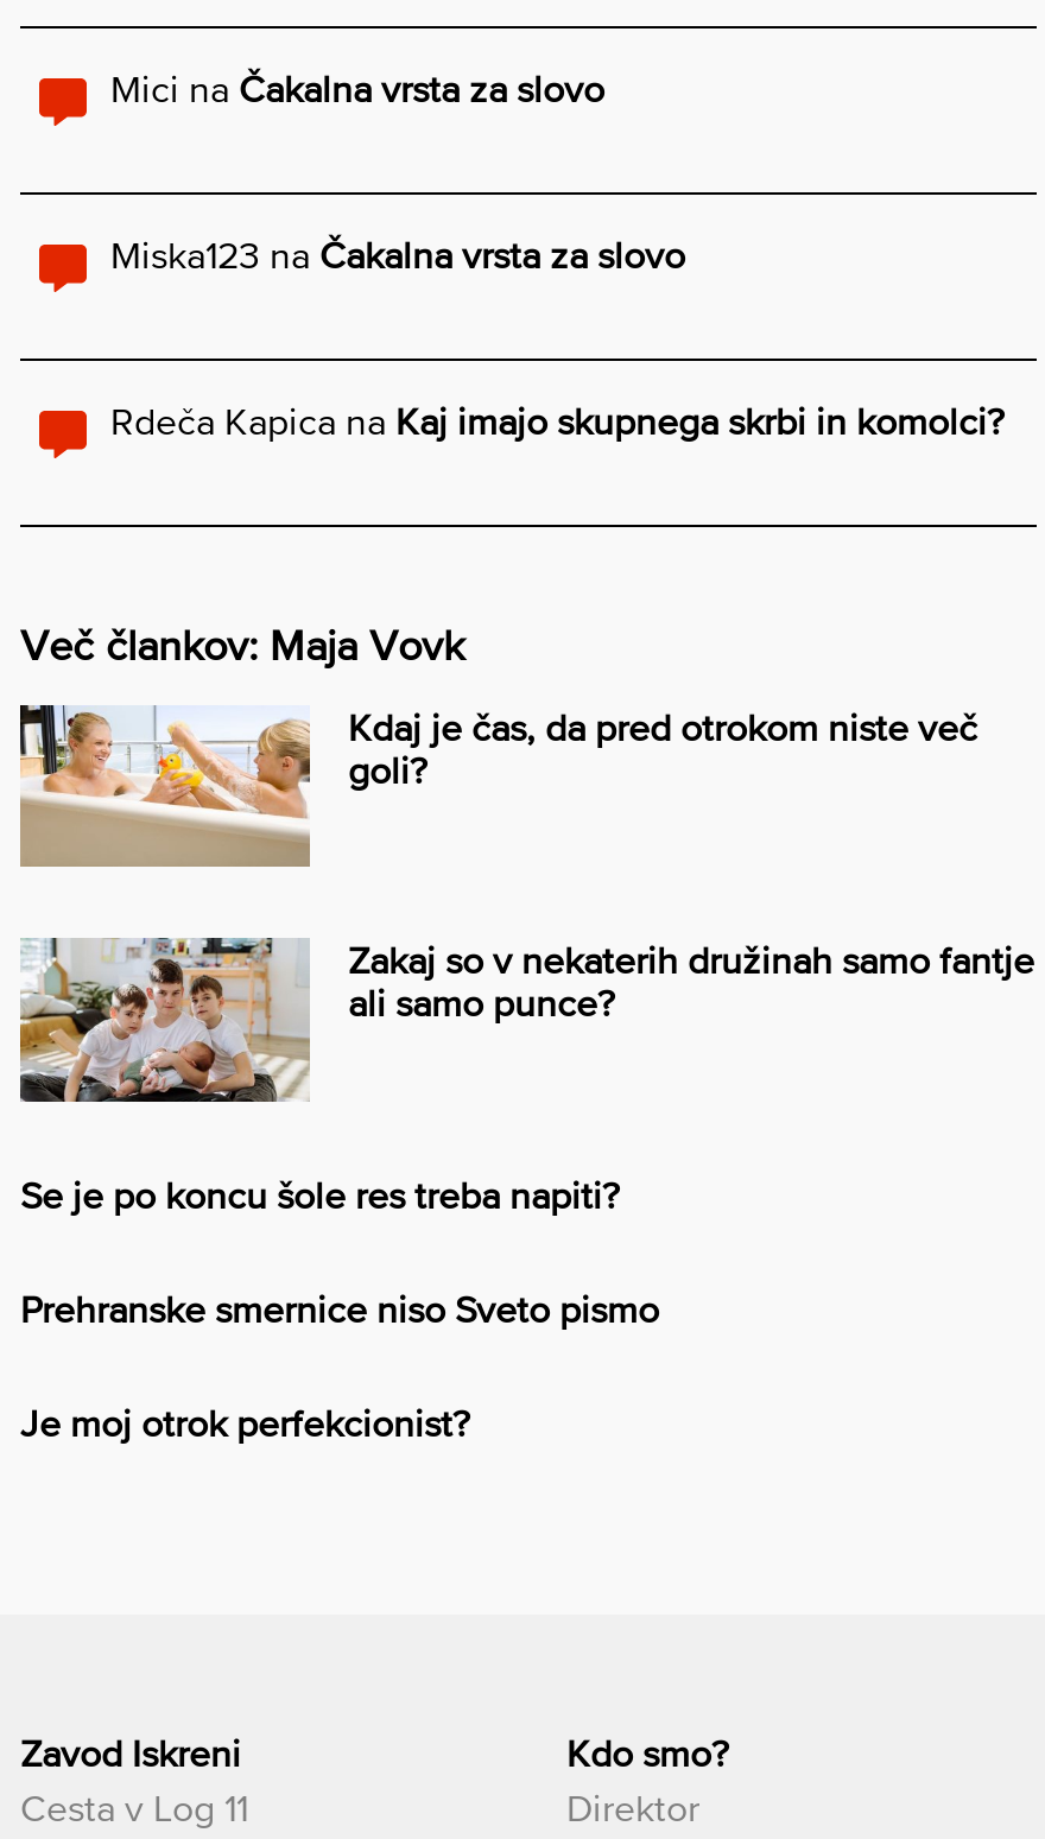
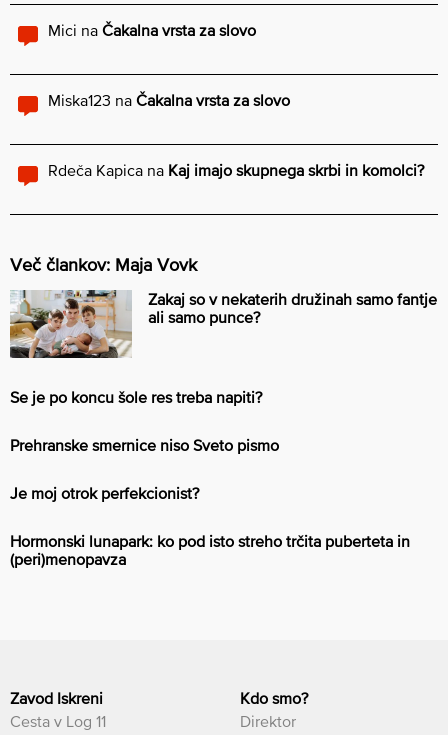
[18,703,977,869] [image] | Kdaj je čas, da pred otrokom niste več | goli? -> none
moved [15,933,1034,1443] -> [8,287,437,502]: [image] | Zakaj so v nekaterih družinah samo fantje | ali samo punce? | Se je po koncu šole res treba napiti? | Prehranske smernice niso Sveto pismo | Je moj otrok perfekcionist?
none -> [10,532,410,568] Hormonski lunapark: ko pod isto streho trčita puberteta in | (peri)menopavza

